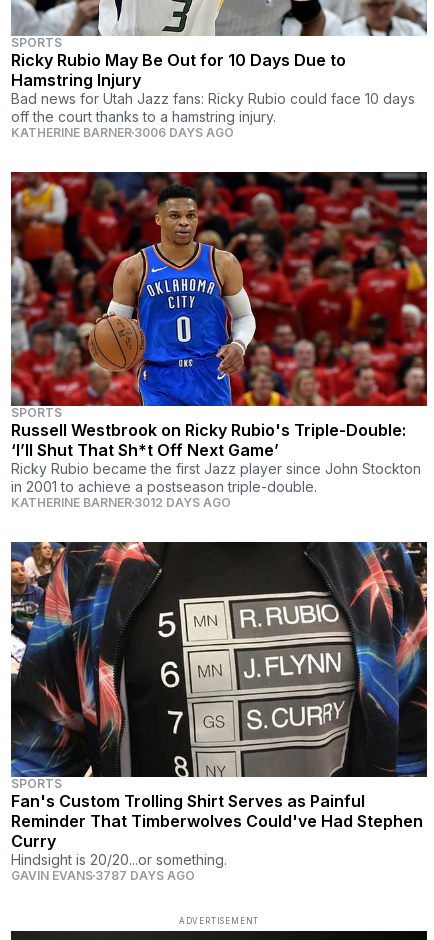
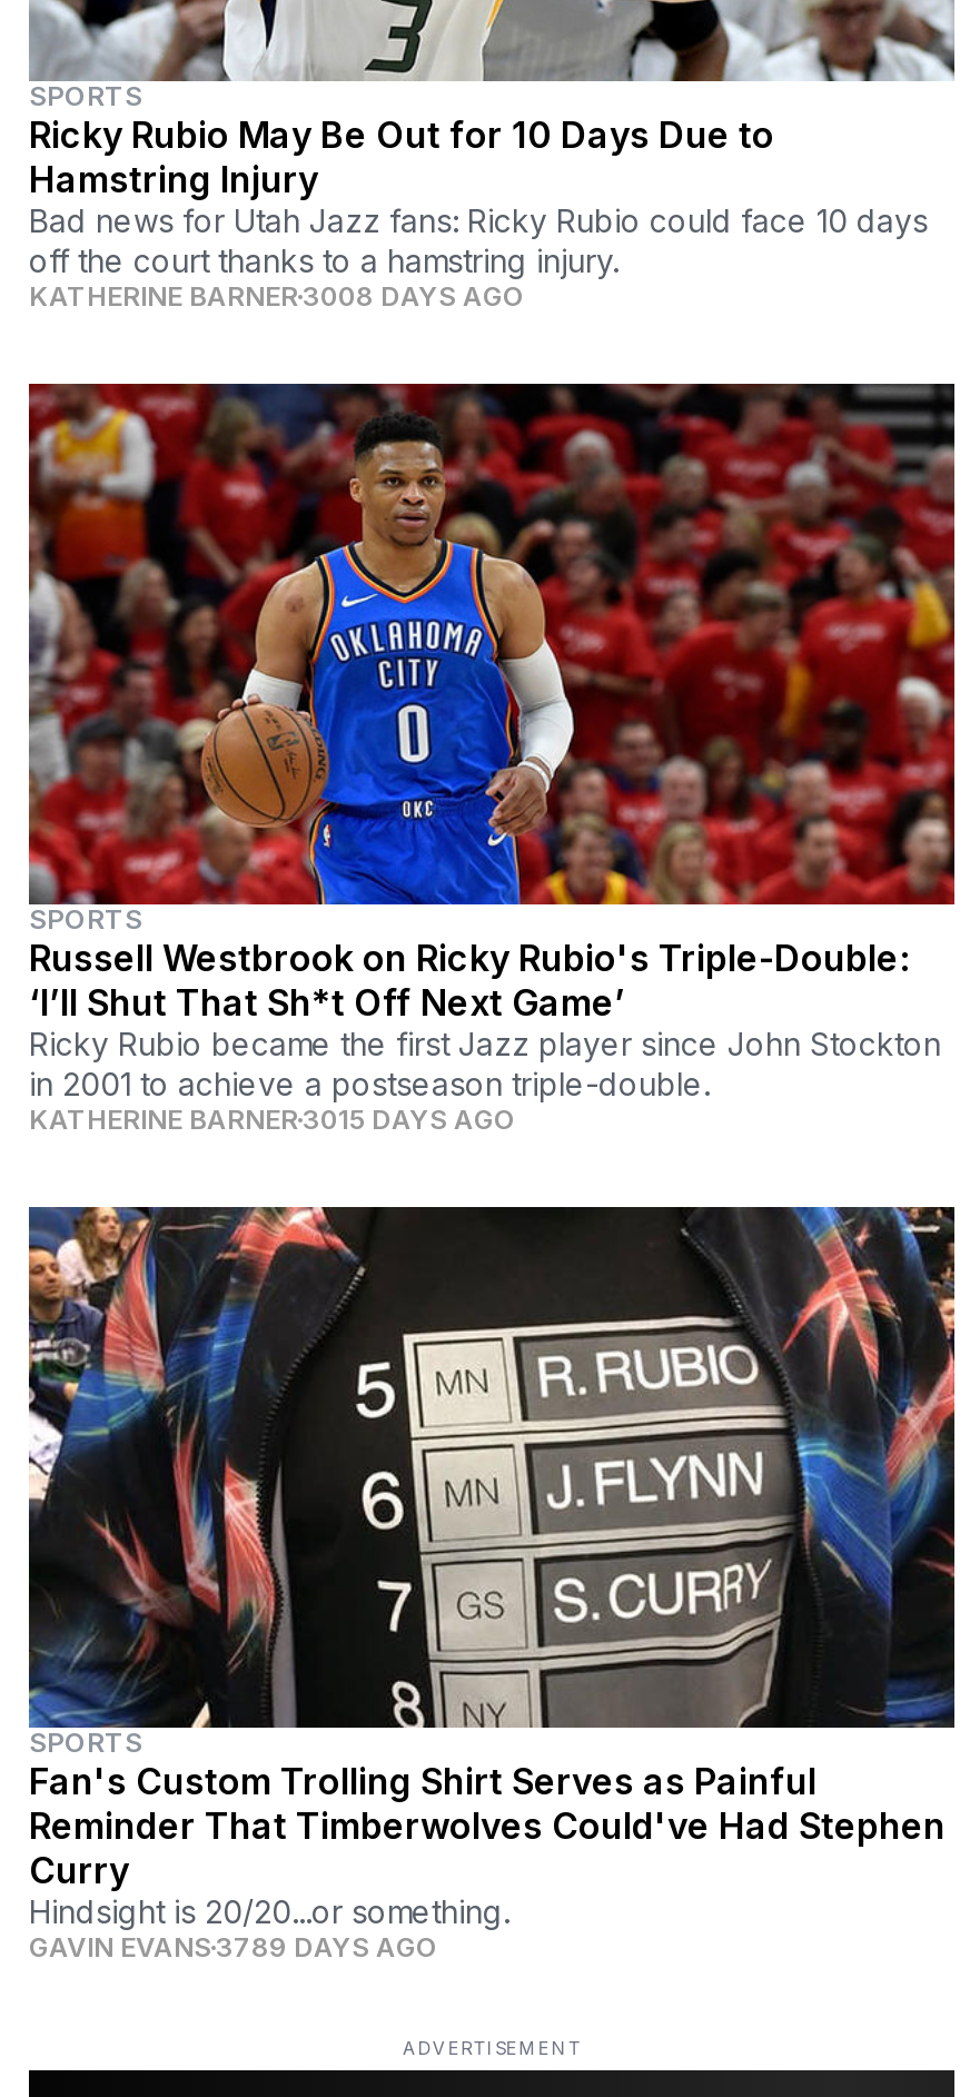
[11,125,234,140] KATHERINE BARNER 3006 DAYS AGO -> [29,278,525,312] KATHERINE BARNER 3008 DAYS AGO
[11,495,231,510] KATHERINE BARNER 3012 DAYS AGO -> [29,1102,516,1136] KATHERINE BARNER 3015 DAYS AGO
[11,868,195,883] GAVIN EVANS 3787 DAYS AGO -> [29,1931,438,1964] GAVIN EVANS 3789 DAYS AGO

